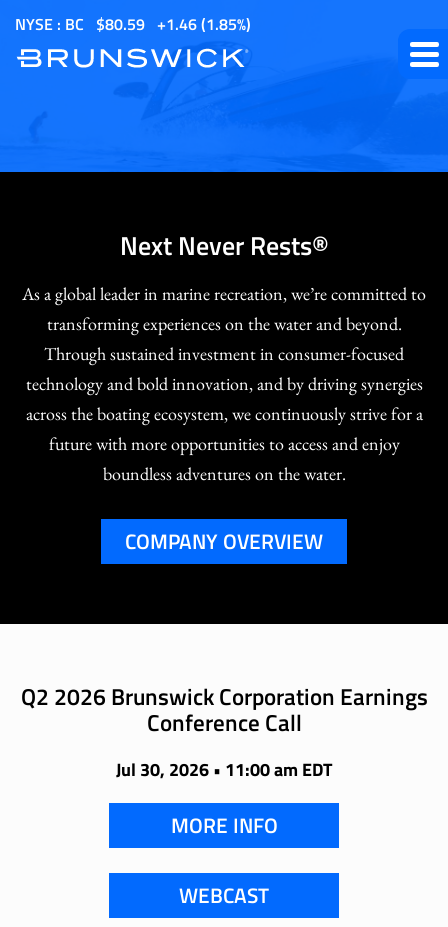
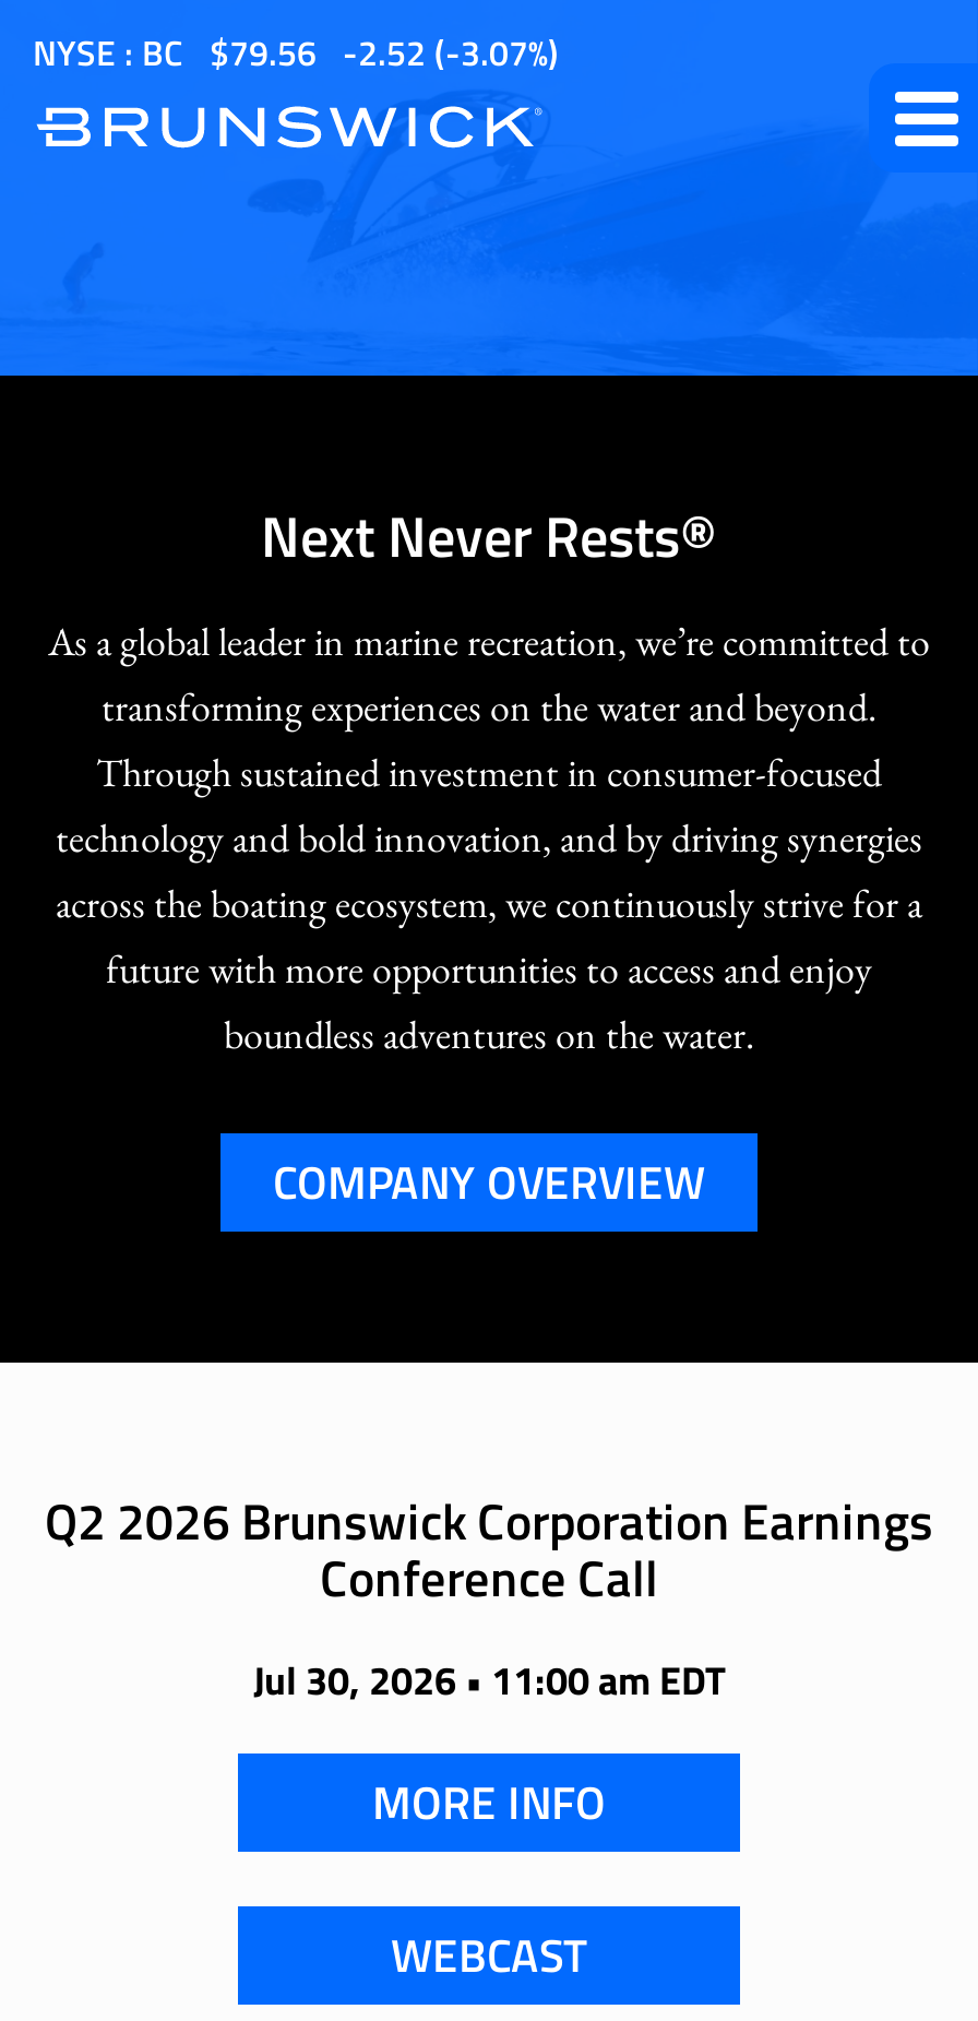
[15,12,251,36] NYSE : BC $80.59 | 1.46 (1.85%) -> [33,26,559,79] NYSE : BC $79.56 -2.52 (-3.07%)

